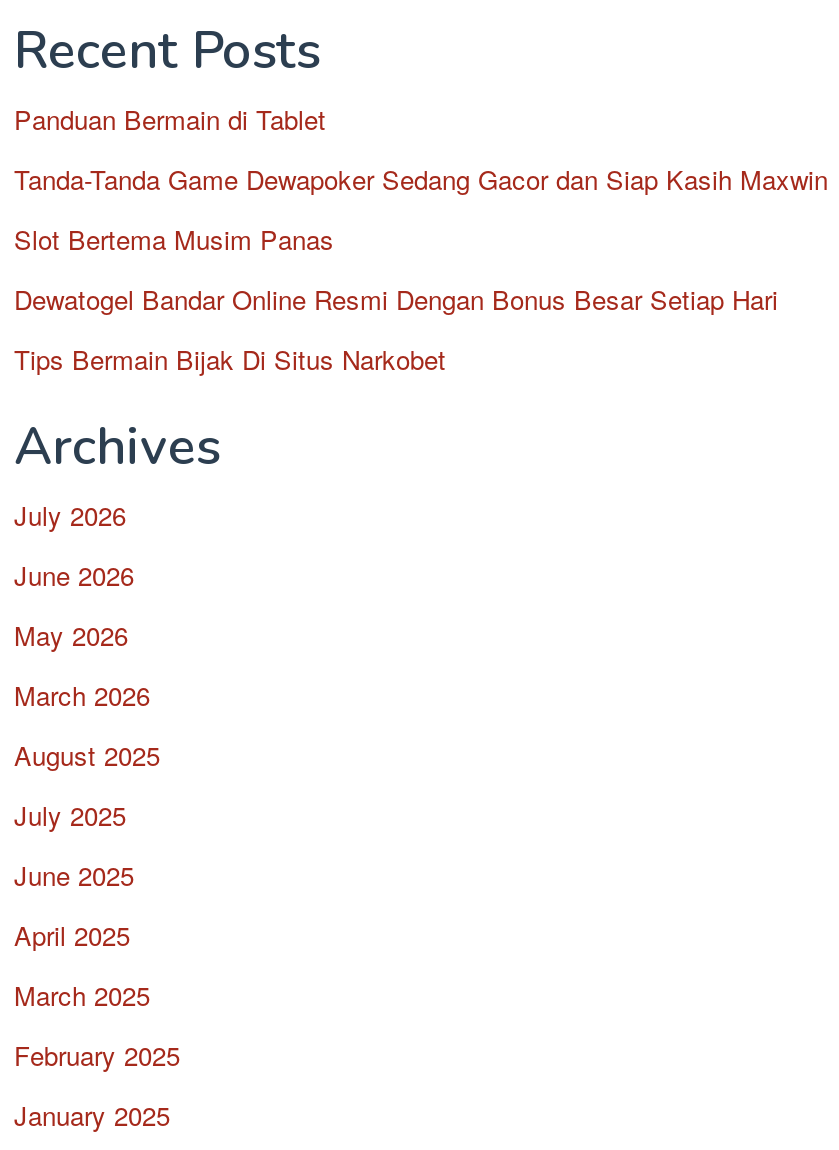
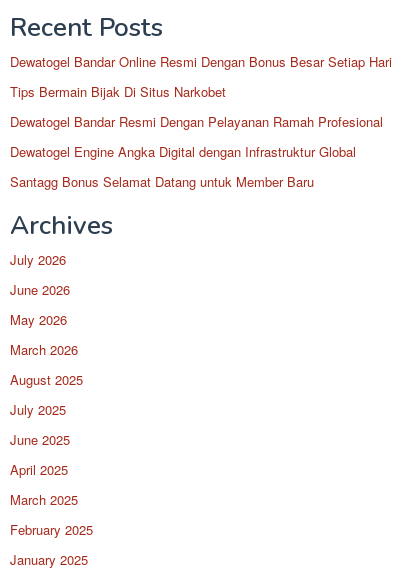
[14,99,828,257] Panduan Bermain di Tablet | Tanda-Tanda Game Dewapoker Sedang Gacor dan Siap Kasih Maxwin | Slot Bertema Musim Panas -> none
moved [14,279,778,377] -> [10,51,392,100]: Dewatogel Bandar Online Resmi Dengan Bonus Besar Setiap Hari | Tips Bermain Bijak Di Situs Narkobet
none -> [10,111,383,190] Dewatogel Bandar Resmi Dengan Pelayanan Ramah Profesional | Dewatogel Engine Angka Digital dengan Infrastruktur Global | Santagg Bonus Selamat Datang untuk Member Baru

